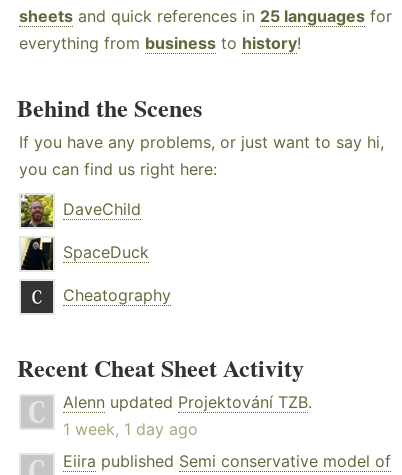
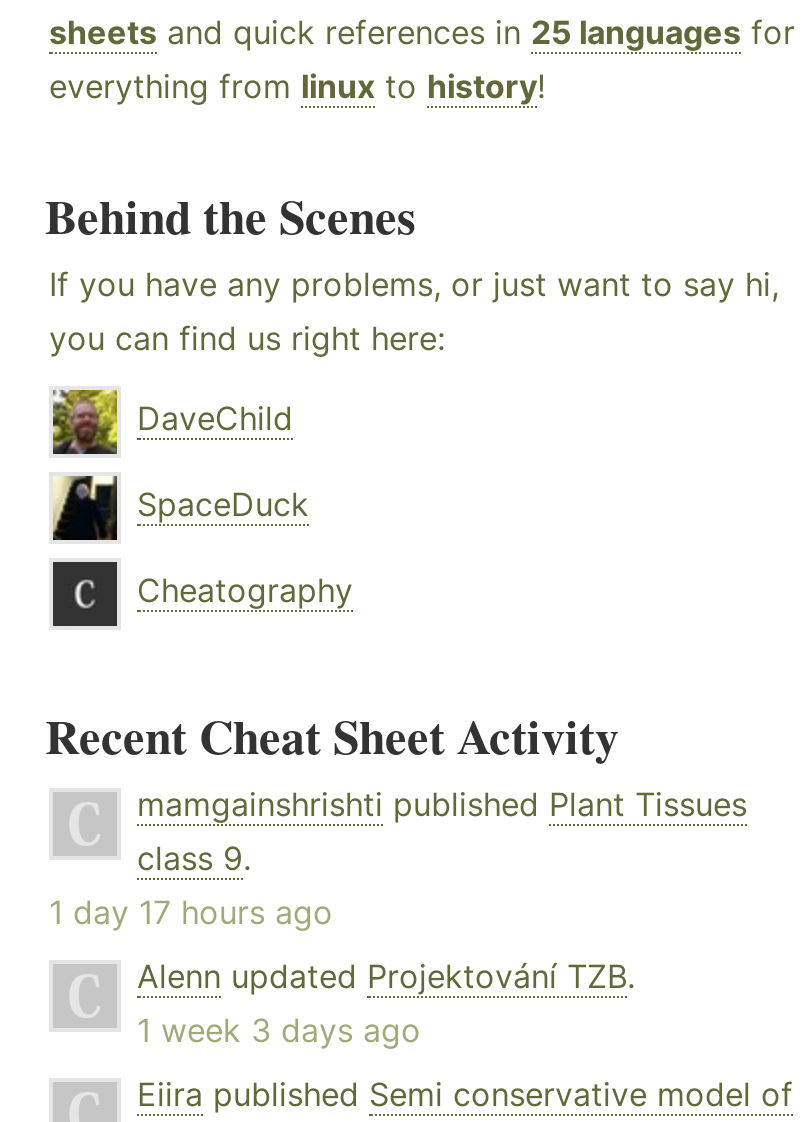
[19,33,301,53] everything from business to history! -> [49,65,545,105] everything from linux to history!
none -> [49,783,747,931] mamgainshrishti published Plant Tissues | class 9. | 1 day 17 hours ago
[63,419,198,439] 1 week, 1 day ago -> [137,1009,421,1049] 1 week 3 days ago

